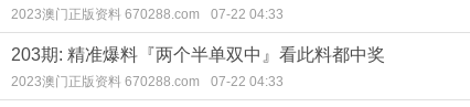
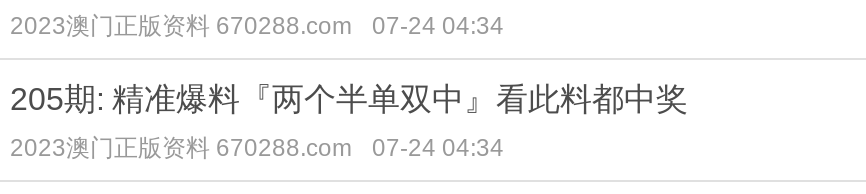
[11,7,284,22] 2023澳门正版资料 670288.com 07-22 04:33 -> [10,12,504,40] 2023澳门正版资料 670288.com 07-24 04:34
[11,45,385,64] 203期: 精准爆料『两个半单双中』看此料都中奖 -> [10,82,688,116] 205期: 精准爆料『两个半单双中』看此料都中奖
[11,74,284,89] 2023澳门正版资料 670288.com 07-22 04:33 -> [10,134,504,162] 2023澳门正版资料 670288.com 07-24 04:34

